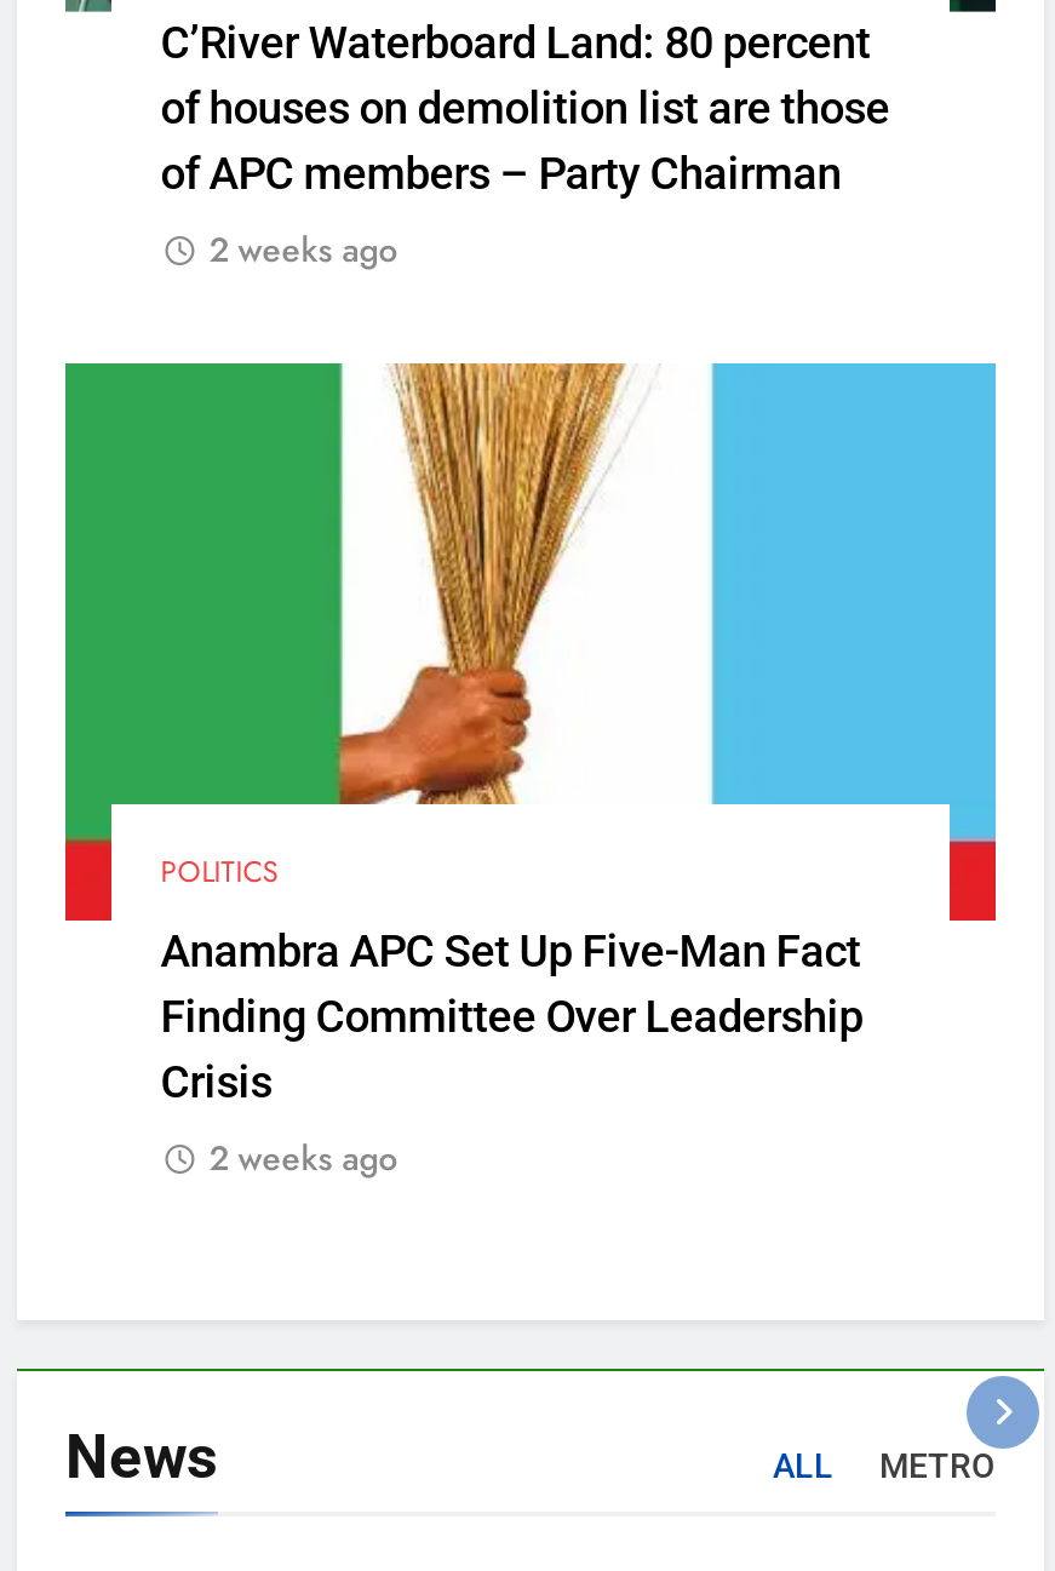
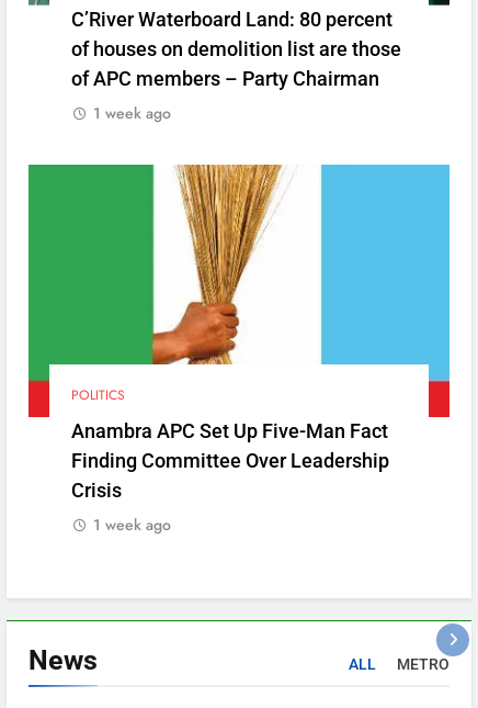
[209,226,398,274] 2 weeks ago -> [93,102,171,124] 1 week ago
[209,1135,398,1183] 2 weeks ago -> [93,514,171,536] 1 week ago

